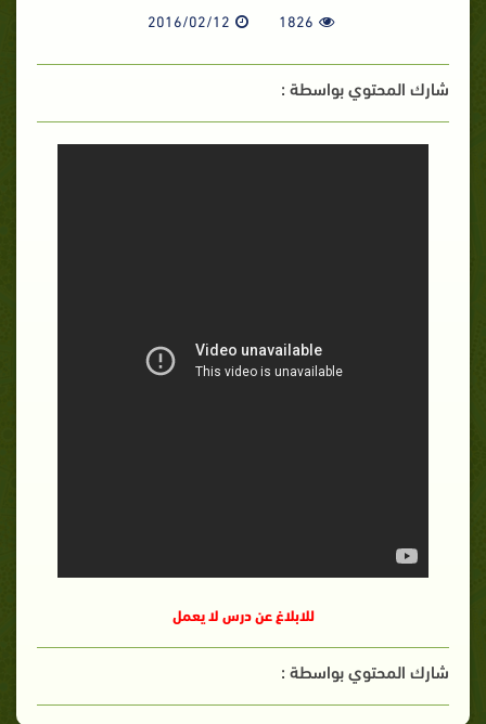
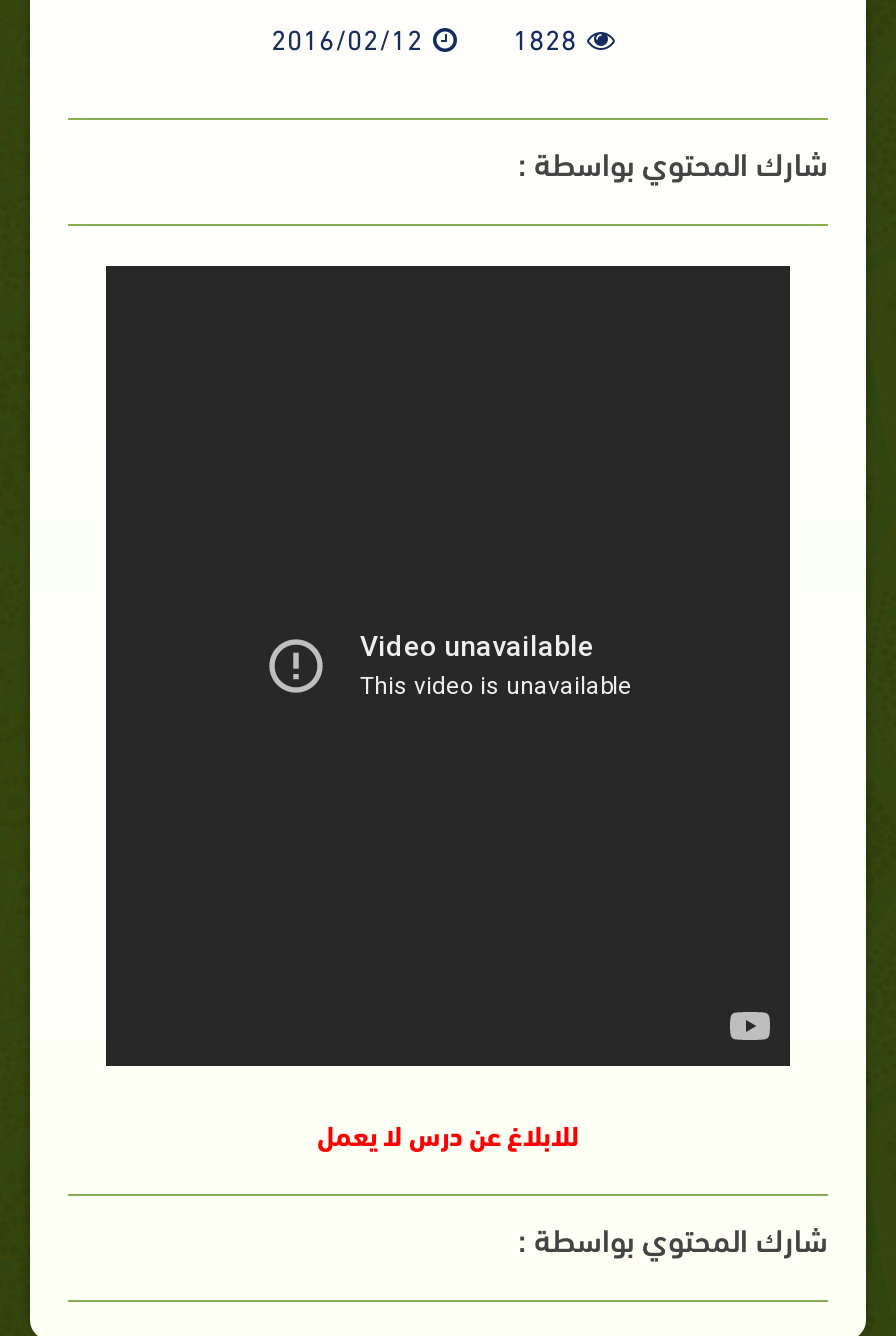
[278,9,313,31] 1826 -> [513,16,577,58] 1828

